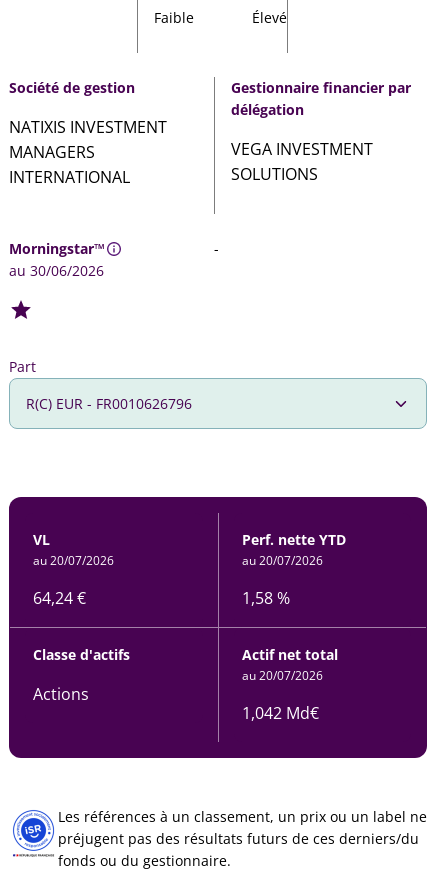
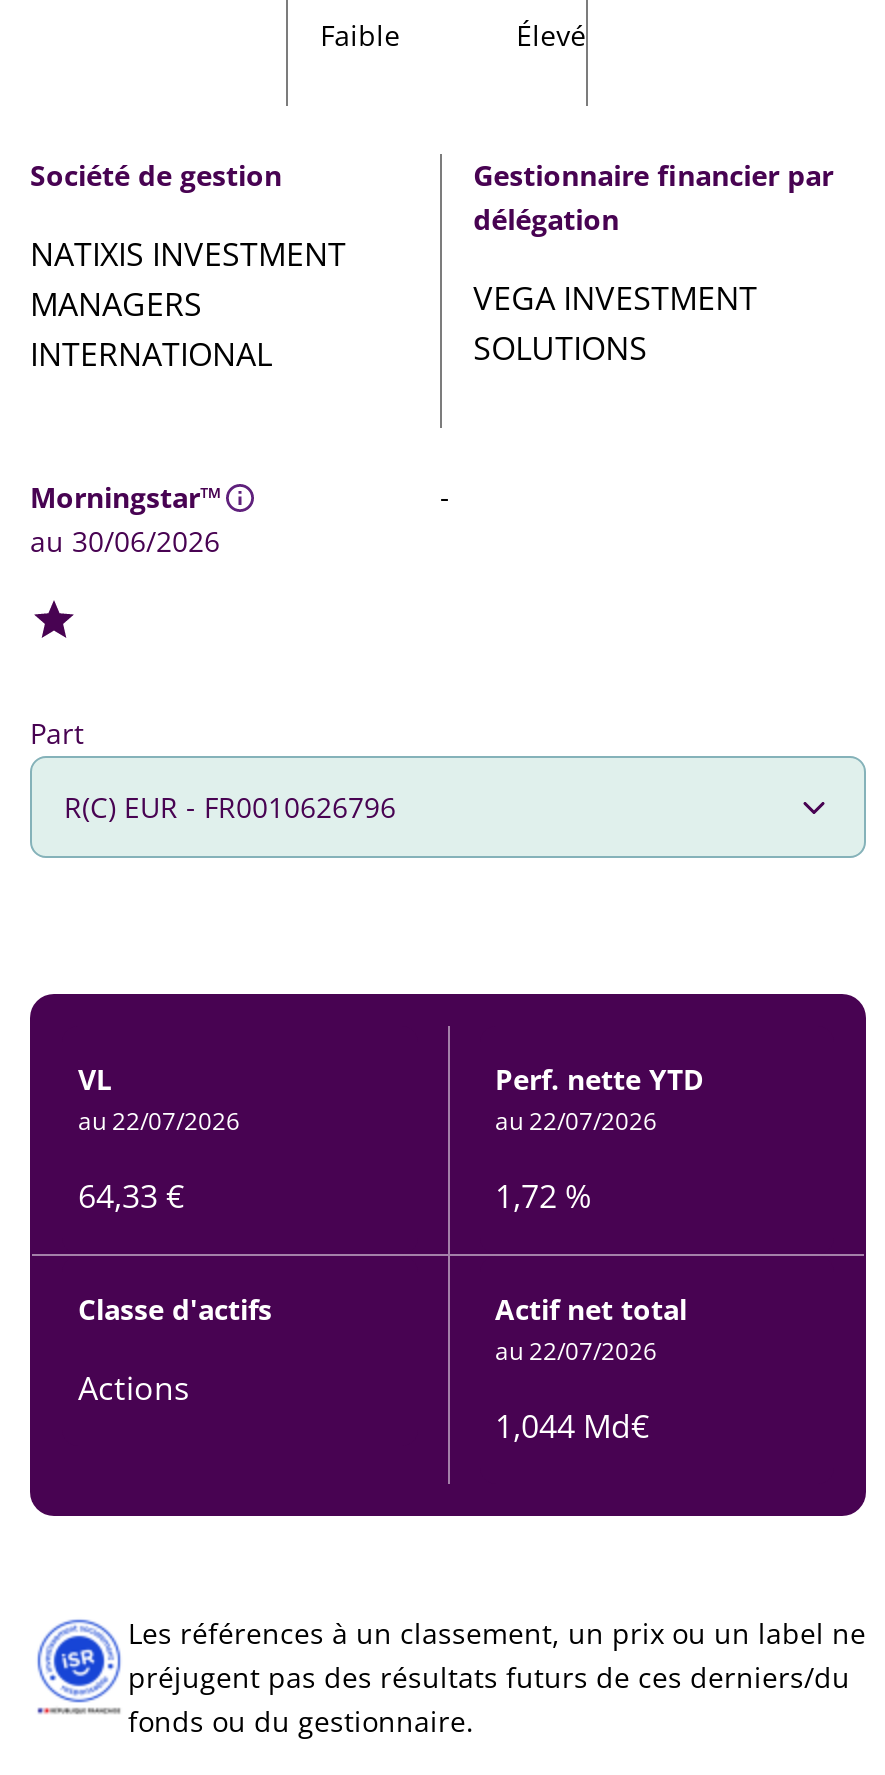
[33,552,114,569] au 20/07/2026 -> [78,1105,240,1139] au 22/07/2026
[241,552,322,569] au 20/07/2026 -> [495,1105,657,1139] au 22/07/2026
[33,587,86,609] 64,24 € -> [78,1175,184,1219] 64,33 €
[241,587,289,609] 1,58 % -> [495,1175,591,1219] 1,72 %
[241,667,322,684] au 20/07/2026 -> [495,1335,657,1369] au 22/07/2026
[241,702,318,724] 1,042 Md€ -> [495,1405,649,1449] 1,044 Md€

